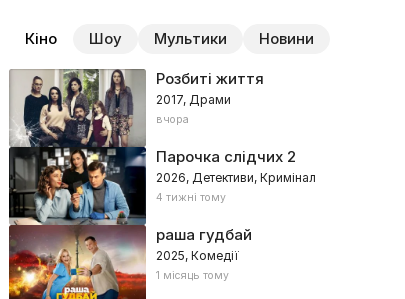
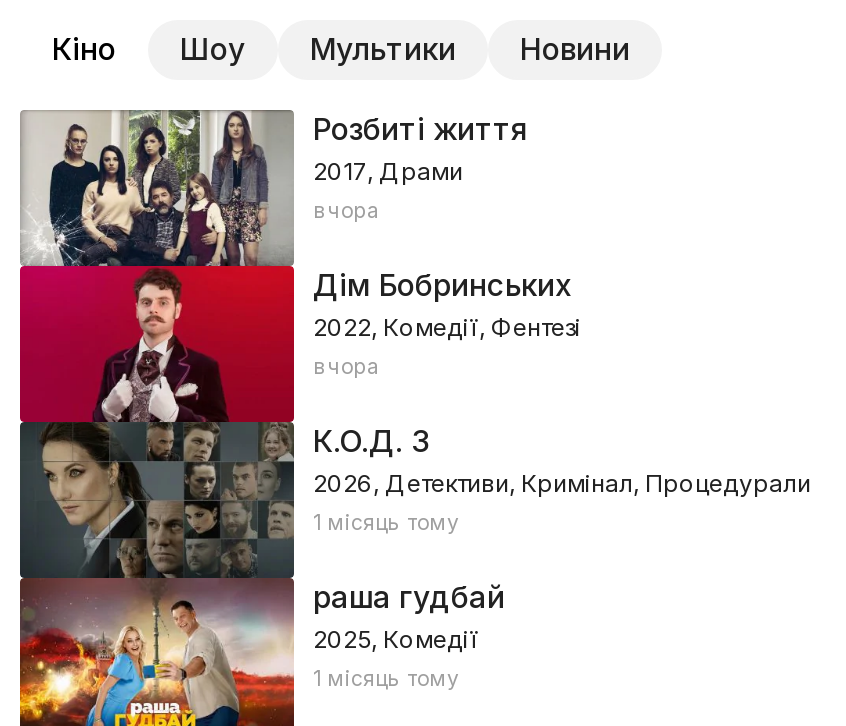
[9,146,315,226] [image] | Парочка слідчих 2 | 2026, Детективи, Кримінал | 4 тижні тому -> [18,264,811,580] [image] | Дім Бобринських | 2022, Комедії, Фентезі | вчора | К.О.Д. 3 | 2026, Детективи, Кримінал, Процедурали | 1 місяць тому

